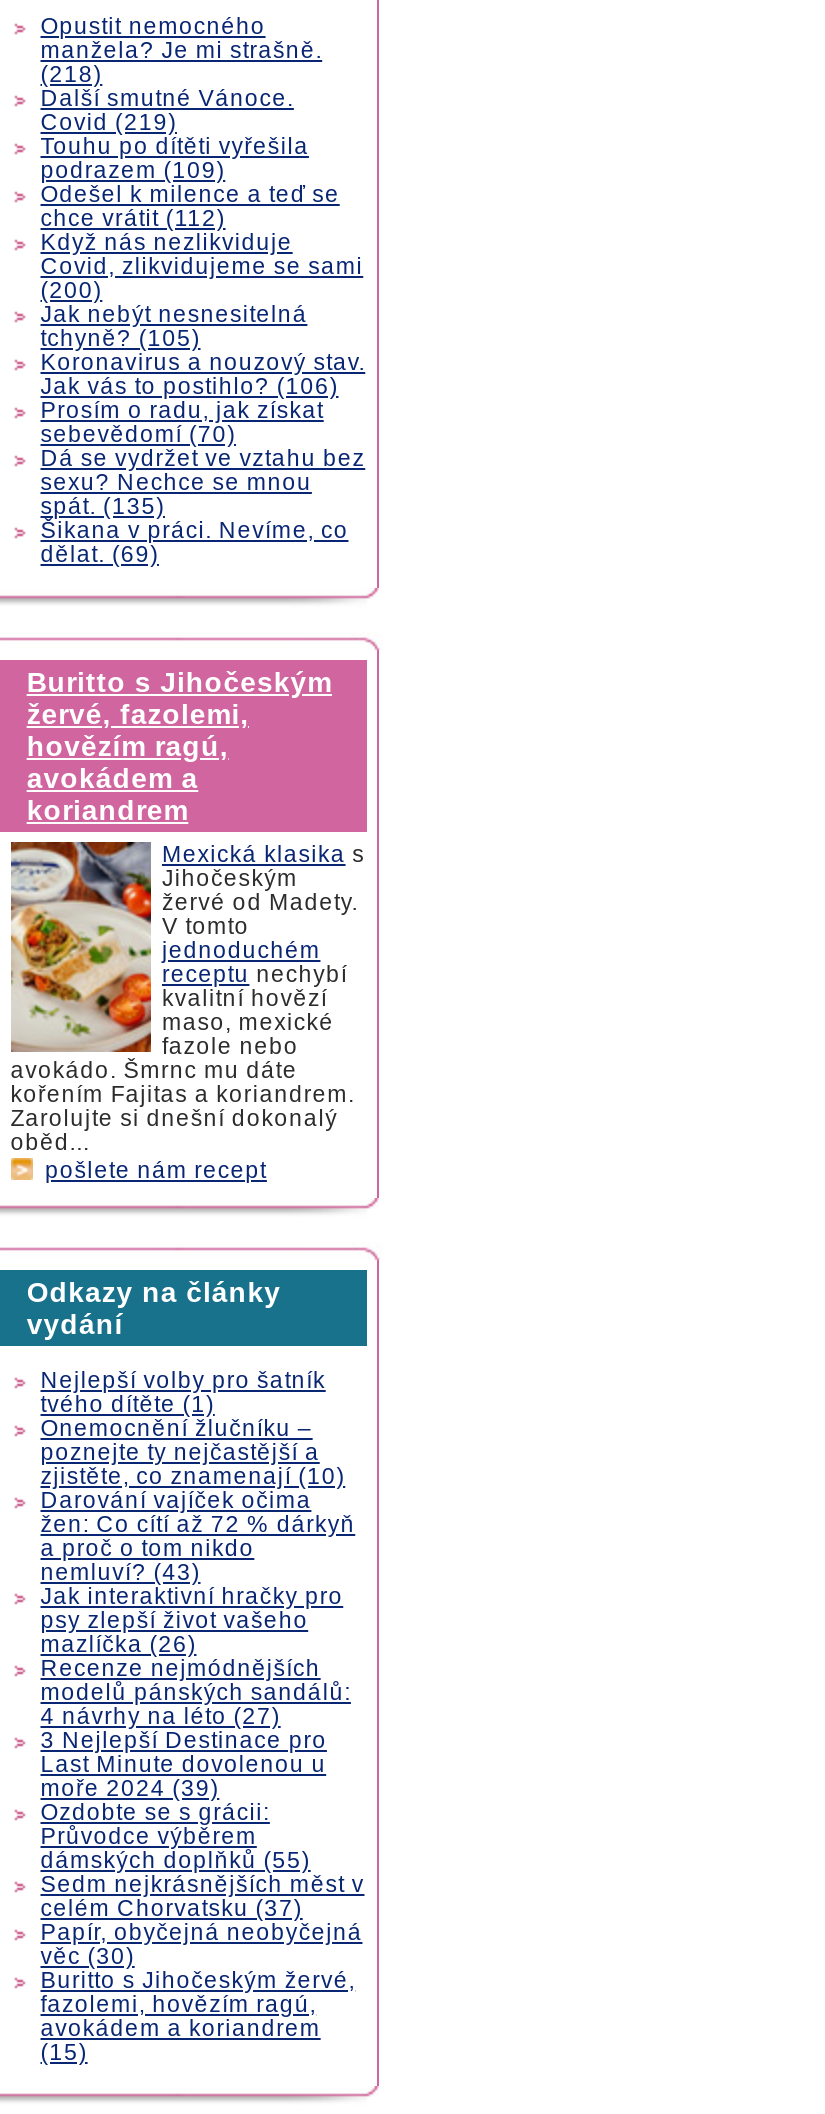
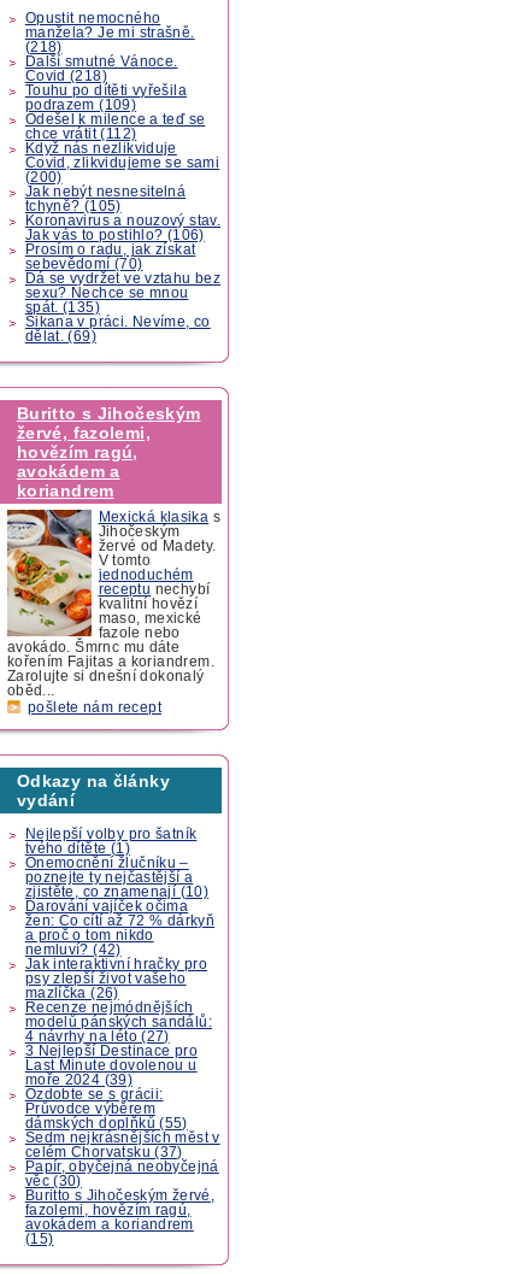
[41,109,177,133] Covid (219) -> [25,68,107,83] Covid (218)
[41,1559,201,1583] nemluví? (43) -> [25,942,121,956] nemluví? (42)

